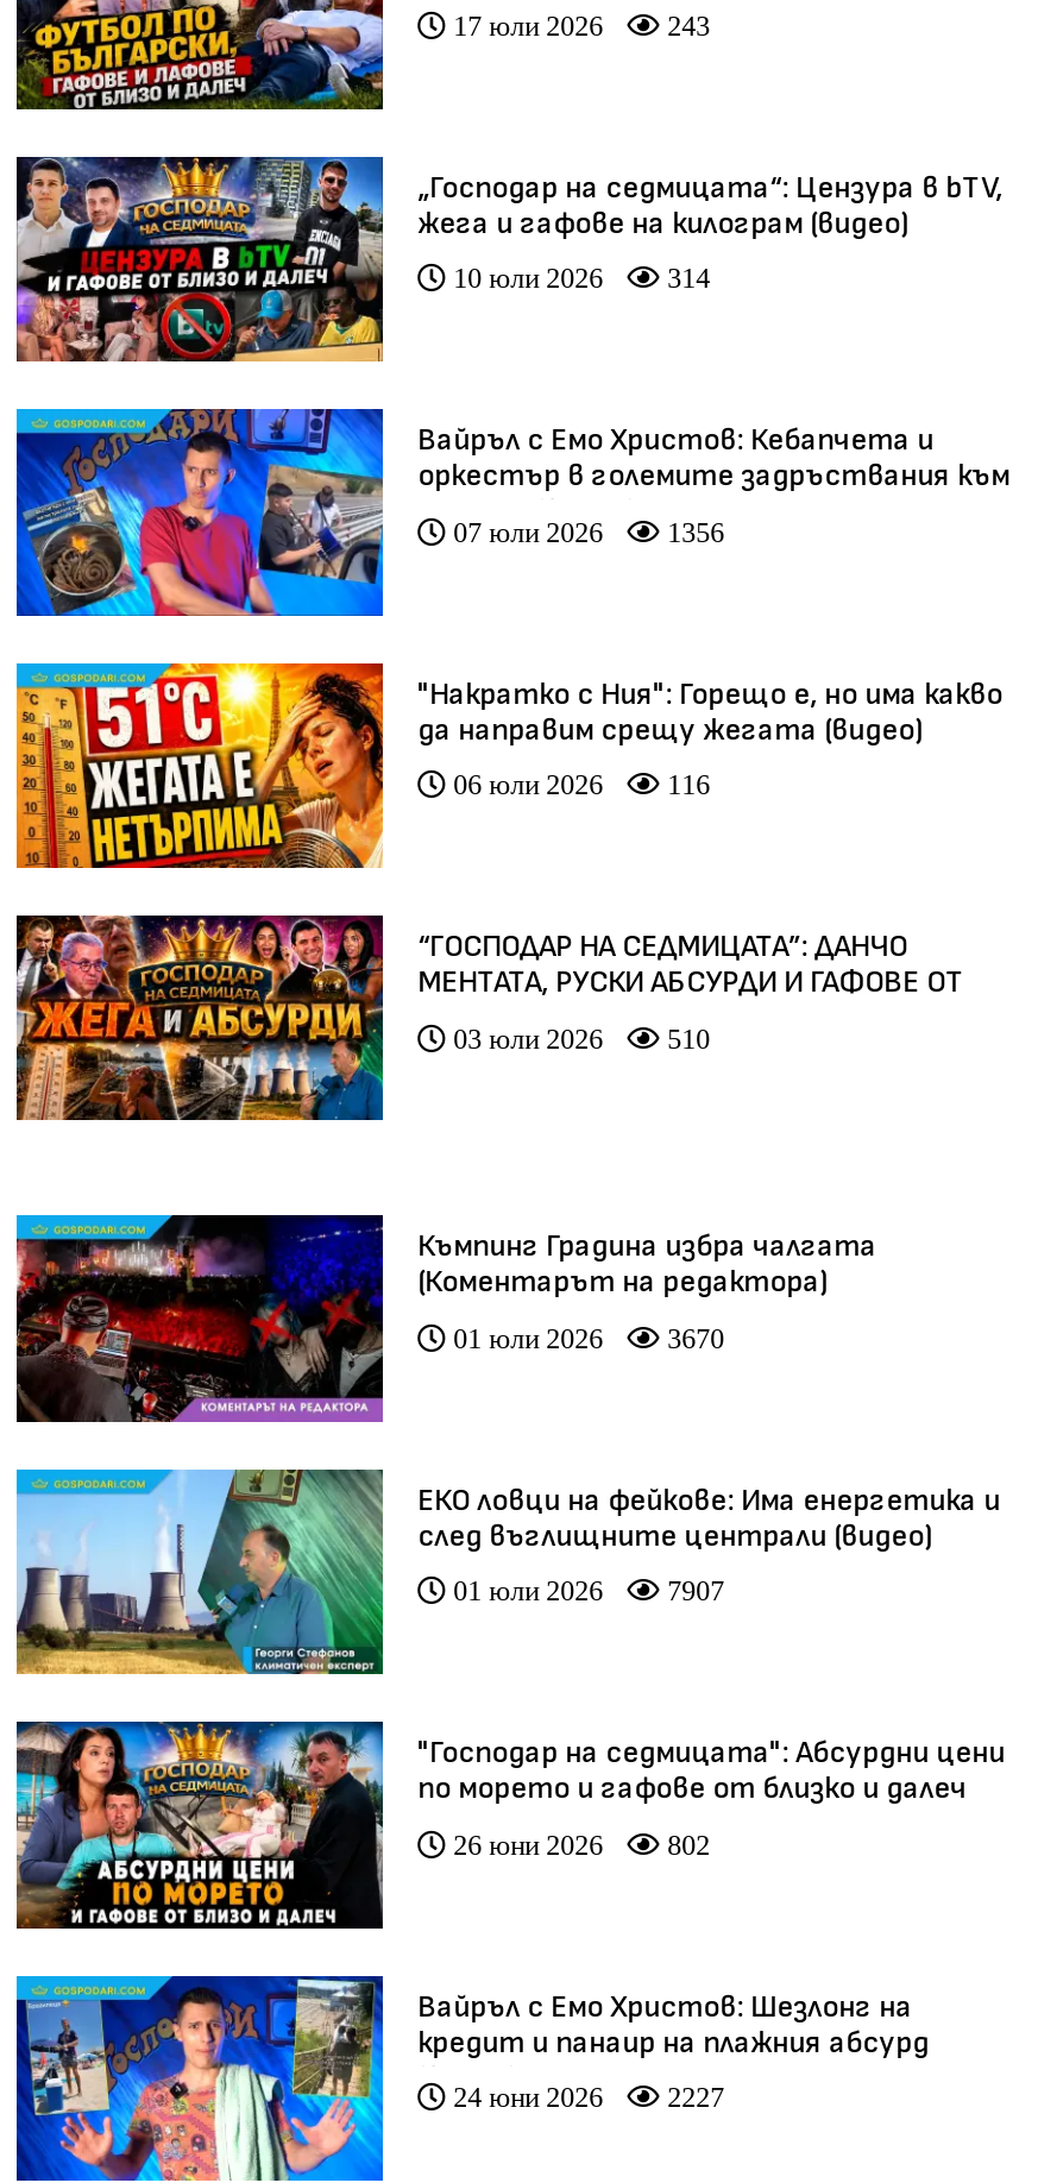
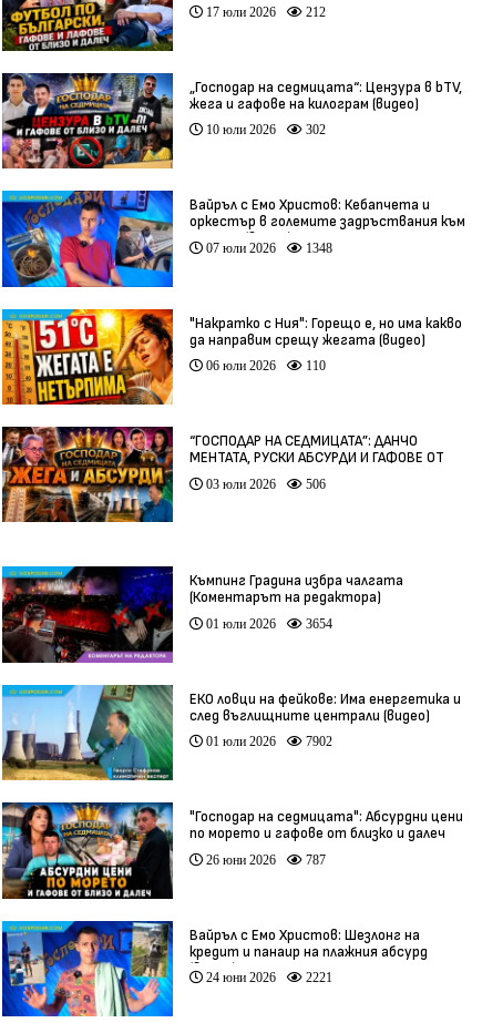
[446,10,710,40] 17 юли 2026 243 -> [202,4,325,19] 17 юли 2026 212
[446,263,710,293] 10 юли 2026 314 -> [202,122,325,137] 10 юли 2026 302
[660,516,724,546] 1356 -> [302,240,332,255] 1348
[446,769,710,799] 06 юли 2026 116 -> [202,358,325,373] 06 юли 2026 110
[660,1022,710,1053] 510 -> [302,476,325,491] 506
[446,1322,724,1353] 01 юли 2026 3670 -> [202,616,332,631] 01 юли 2026 3654
[446,1575,724,1606] 01 юли 2026 7907 -> [202,734,332,748] 01 юли 2026 7902
[446,1828,710,1859] 26 юни 2026 802 -> [202,852,325,866] 26 юни 2026 787
[660,2081,724,2112] 2227 -> [302,970,332,984] 2221

